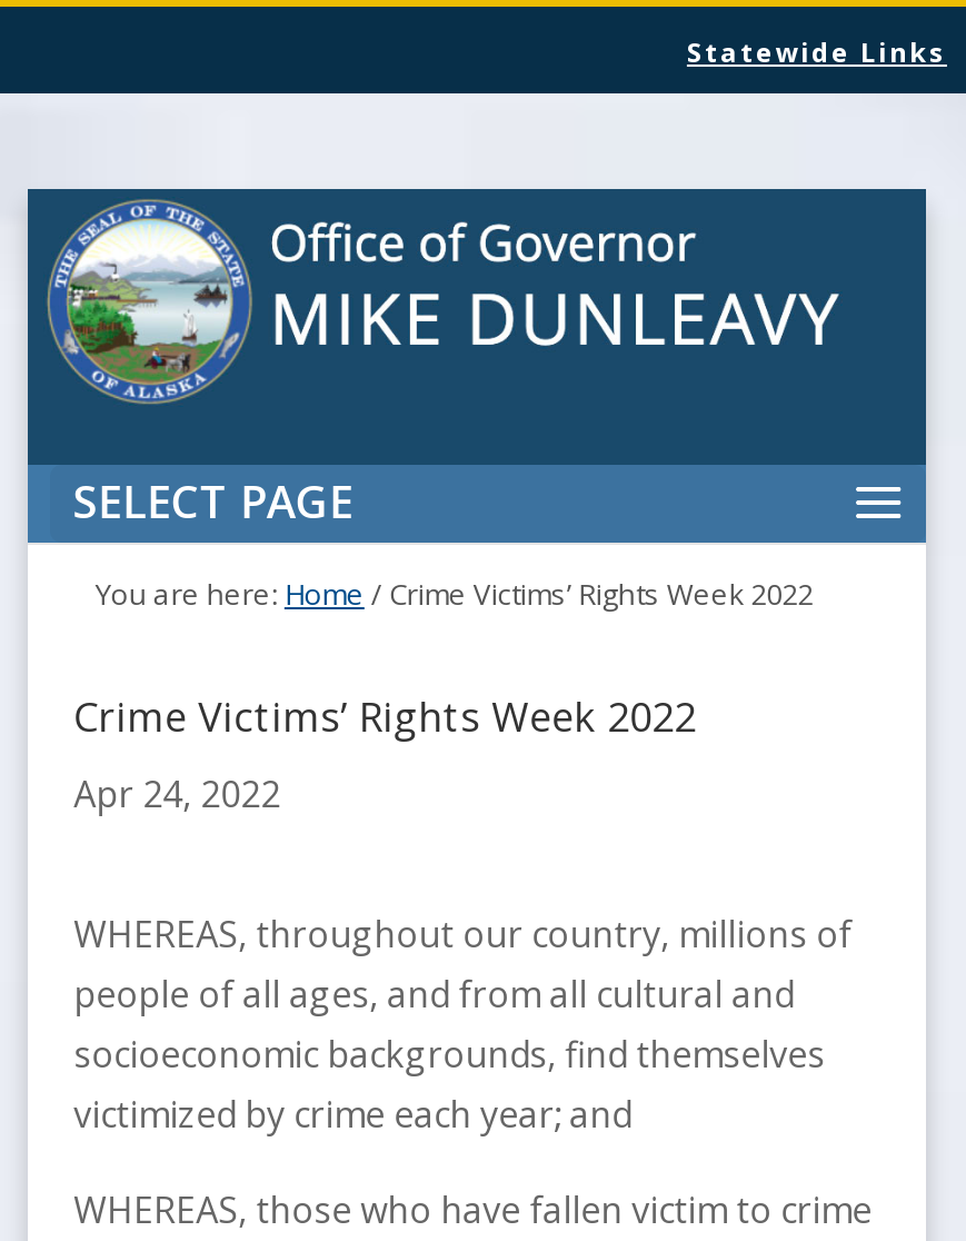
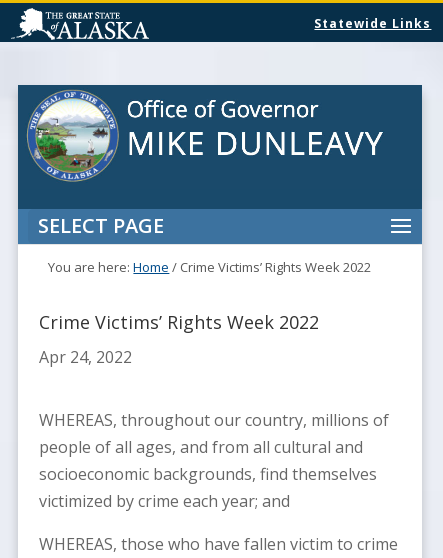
none -> [11,7,149,40] [image]

